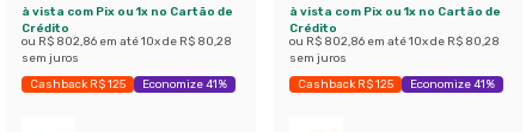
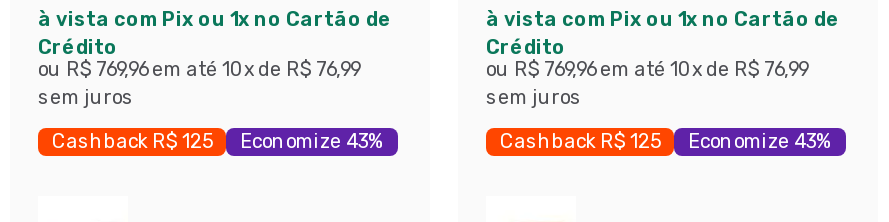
[22,34,232,47] ou R$ 802,86 em até 10 x de R$ 80,28 -> [38,57,360,79] ou R$ 769,96 em até 10 x de R$ 76,99
[289,34,500,47] ou R$ 802,86 em até 10 x de R$ 80,28 -> [486,57,808,79] ou R$ 769,96 em até 10 x de R$ 76,99
[30,78,227,91] Cashback R$ 125 Economize 41% -> [52,130,384,152] Cashback R$ 125 Economize 43%
[298,78,495,91] Cashback R$ 125 Economize 41% -> [500,130,832,152] Cashback R$ 125 Economize 43%

